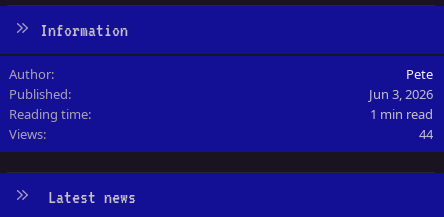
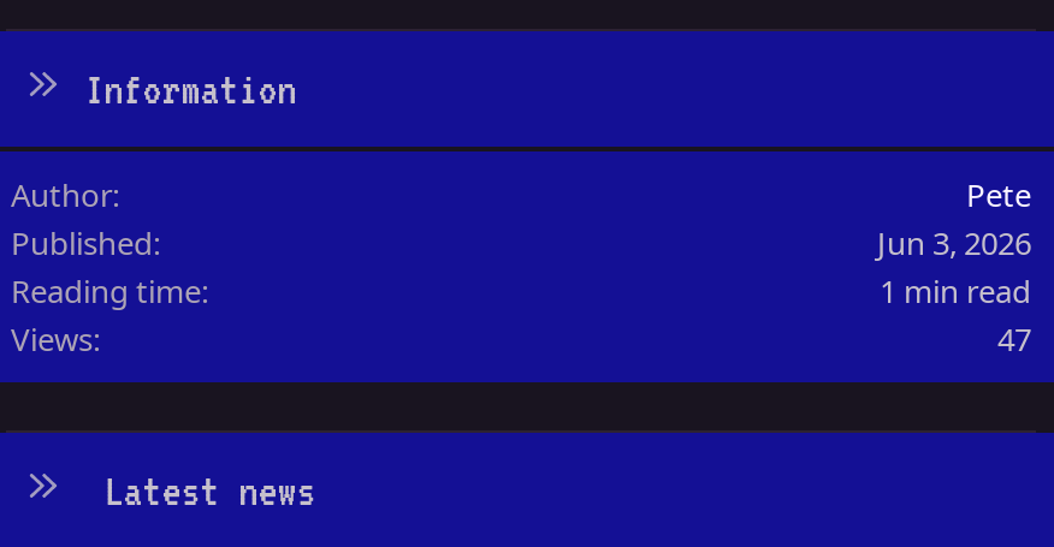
[419,125,433,143] 44 -> [997,316,1031,360] 47

